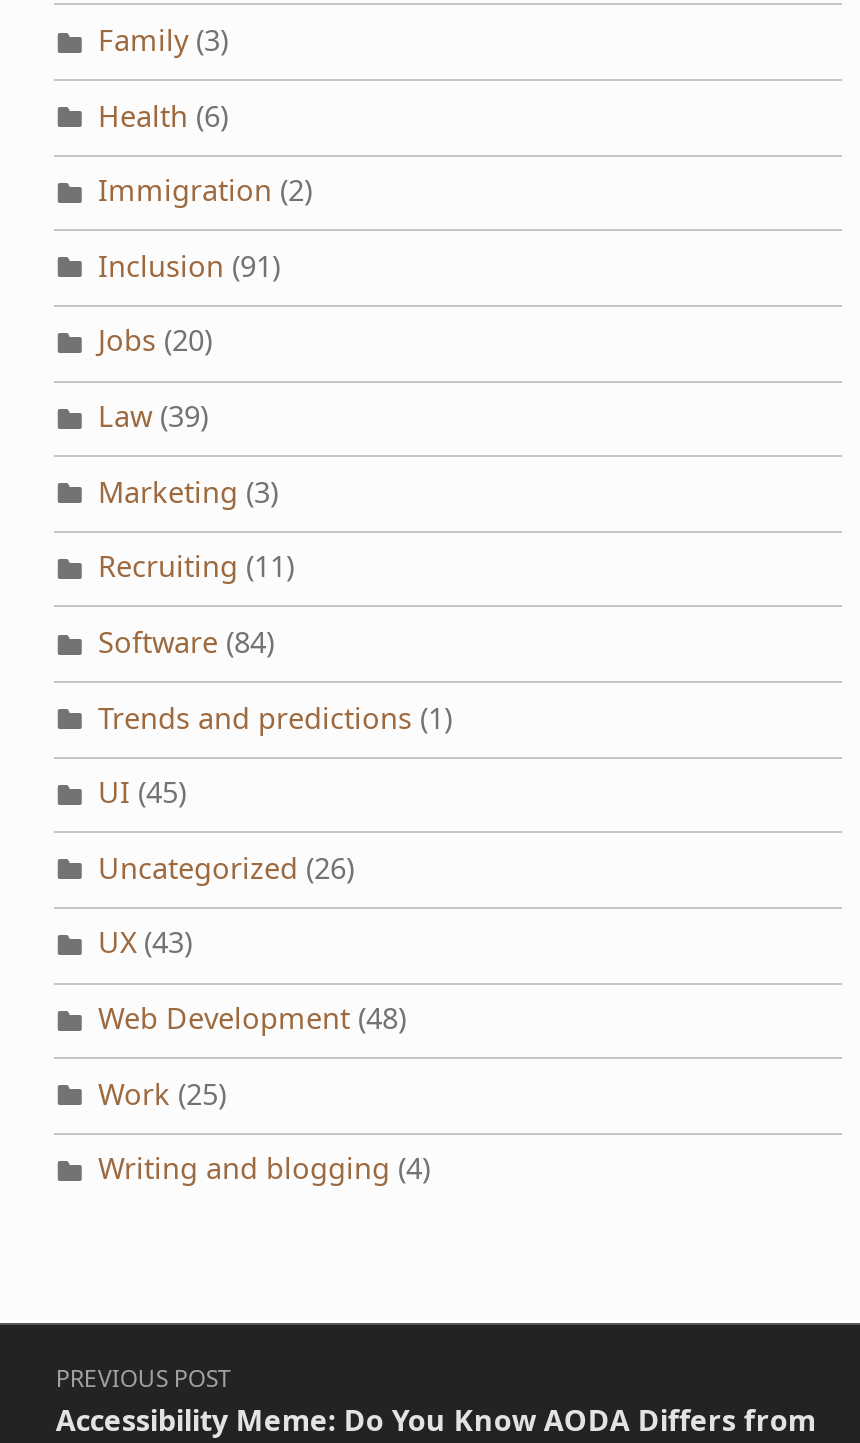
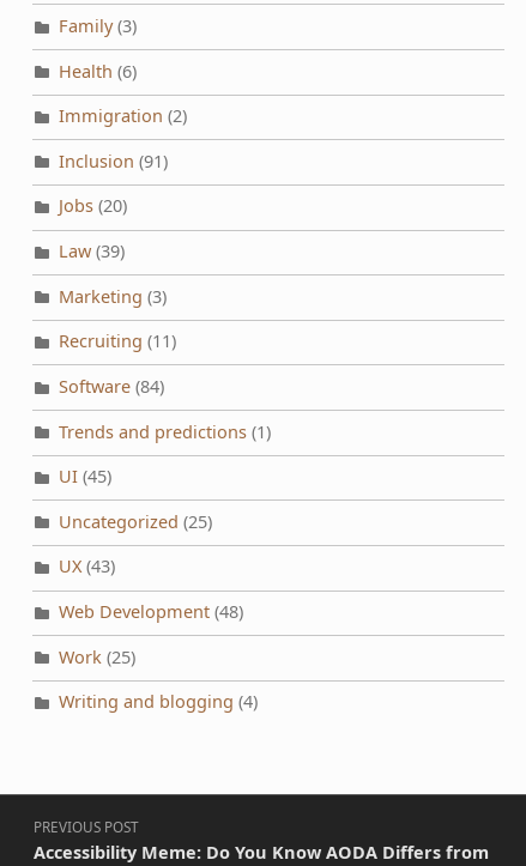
[98,849,354,887] Uncategorized (26) -> [59,510,212,533] Uncategorized (25)

